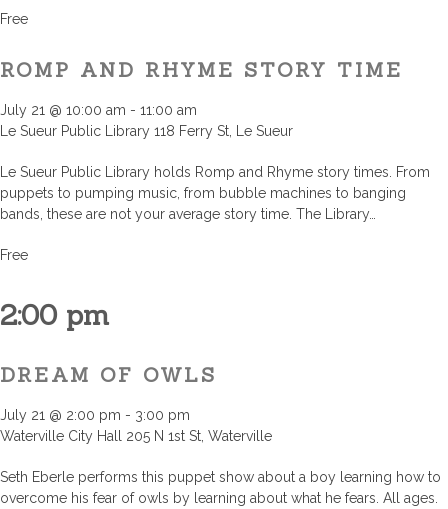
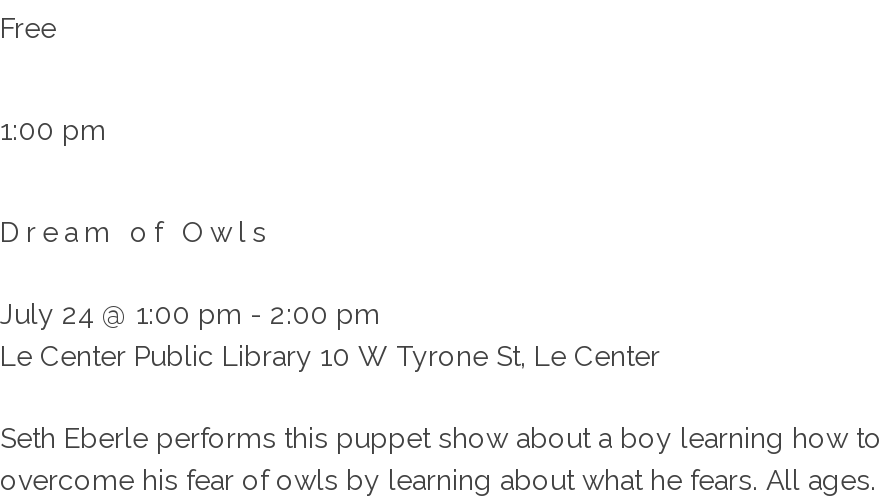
[0,57,430,444] ROMP AND RHYME STORY TIME | July 21 @ 10:00 am - 11:00 am | Le Sueur Public Library 118 Ferry St, Le Sueur | Le Sueur Public Library holds Romp and Rhyme story times. From | puppets to pumping music, from bubble machines to banging | bands, these are not your average story time. The Library… | Free | 2:00 pm | DREAM OF OWLS | July 21 @ 2:00 pm - 3:00 pm | Waterville City Hall 205 N 1st St, Waterville -> [0,115,660,373] 1:00 pm | Dream of Owls | July 24 @ 1:00 pm - 2:00 pm | Le Center Public Library 10 W Tyrone St, Le Center

